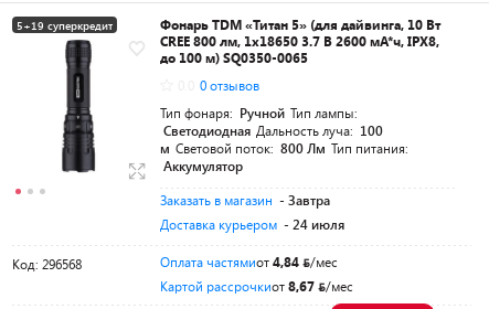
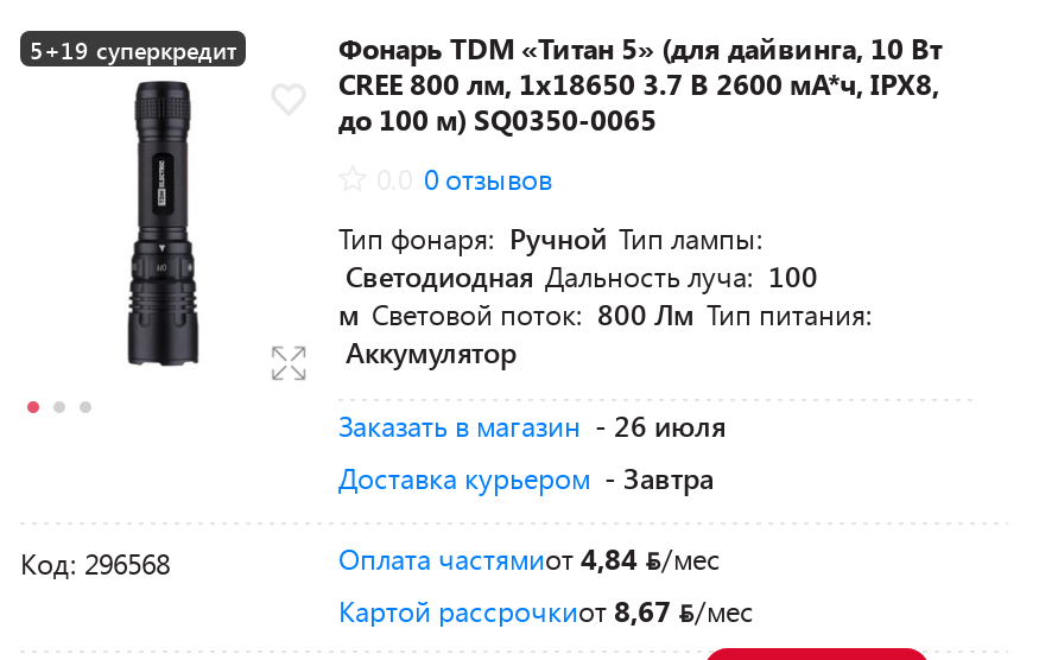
[160,191,344,233] Заказать в магазин - Завтра | Доставка курьером - 24 июля -> [338,406,726,496] Заказать в магазин - 26 июля | Доставка курьером - Завтра

